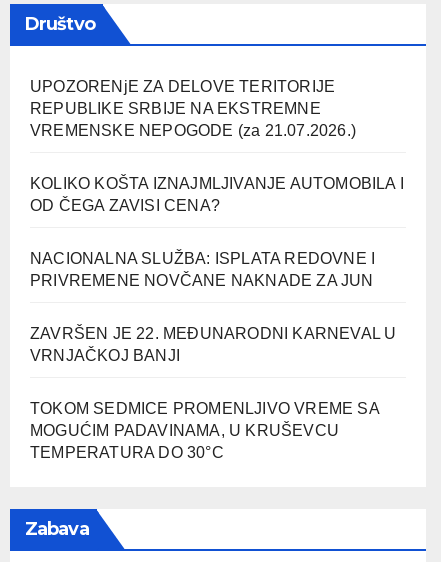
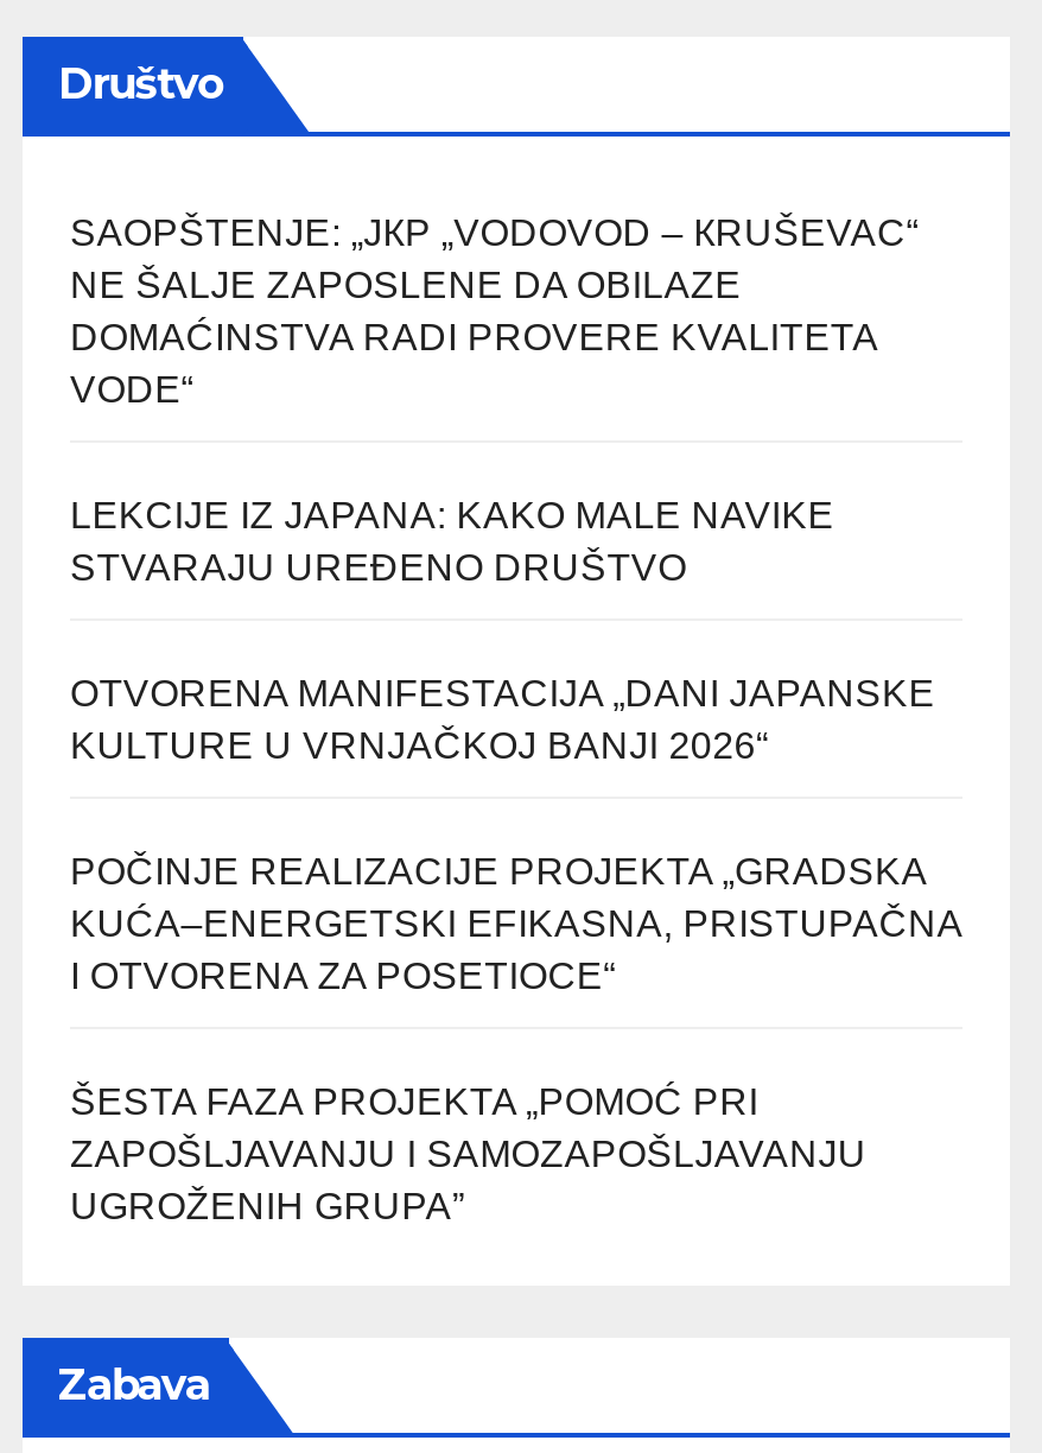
[30,78,356,139] UPOZORENjE ZA DELOVE TERITORIJE | REPUBLIKE SRBIJE NA EKSTREMNE | VREMENSKE NEPOGODE (za 21.07.2026.) -> [70,212,918,409] SAOPŠTENJE: „JКP „VODOVOD – КRUŠEVAC“ | NE ŠALJE ZAPOSLENE DA OBILAZE | DOMAĆINSTVA RADI PROVERE KVALITETA | VODE“
[30,175,404,214] KOLIKO KOŠTA IZNAJMLJIVANJE AUTOMOBILA I | OD ČEGA ZAVISI CENA? -> [70,495,834,587] LEKCIJE IZ JAPANA: KAKO MALE NAVIKE | STVARAJU UREĐENO DRUŠTVO
[30,250,375,289] NACIONALNA SLUŽBA: ISPLATA REDOVNE I | PRIVREMENE NOVČANE NAKNADE ZA JUN -> [70,673,935,765] OTVORENA MANIFESTACIJA „DANI JAPANSKE | KULTURE U VRNJAČKOJ BANJI 2026“
[30,325,396,364] ZAVRŠEN JE 22. MEĐUNARODNI KARNEVAL U | VRNJAČKOJ BANJI -> [70,851,961,995] POČINJE REALIZACIJE PROJEKTA „GRADSKA | KUĆA–ENERGETSKI EFIKASNA, PRISTUPAČNA | I OTVORENA ZA POSETIOCE“
[30,400,379,461] TOKOM SEDMICE PROMENLJIVO VREME SA | MOGUĆIM PADAVINAMA, U KRUŠEVCU | TEMPERATURA DO 30°C -> [70,1081,867,1226] ŠESTA FAZA PROJEKTA „POMOĆ PRI | ZAPOŠLJAVANJU I SAMOZAPOŠLJAVANJU | UGROŽENIH GRUPA”

